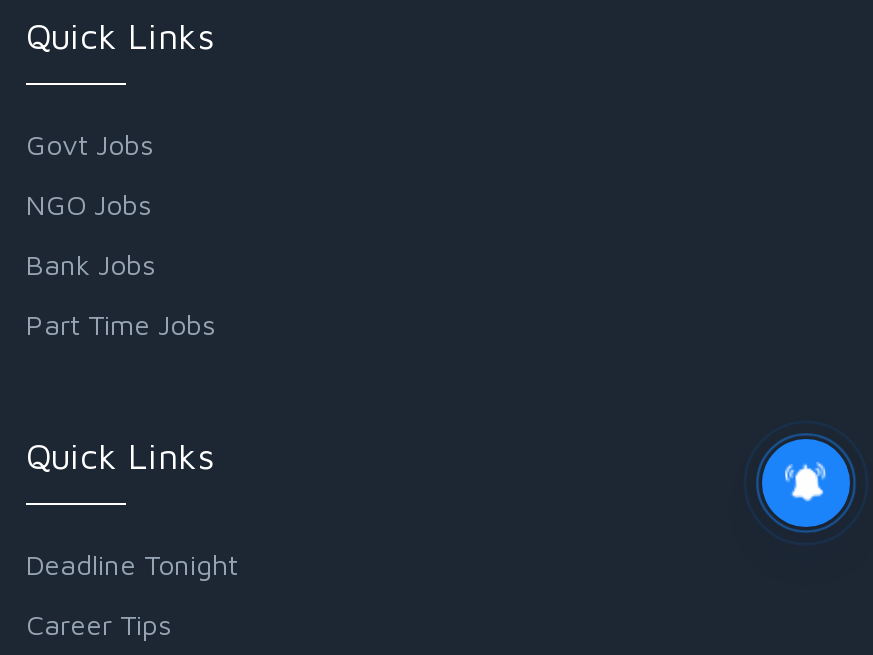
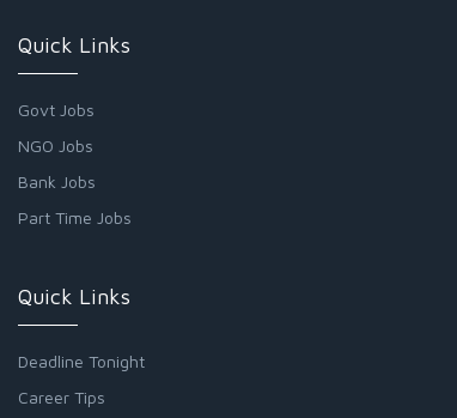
[754,431,858,535] [image] -> none

